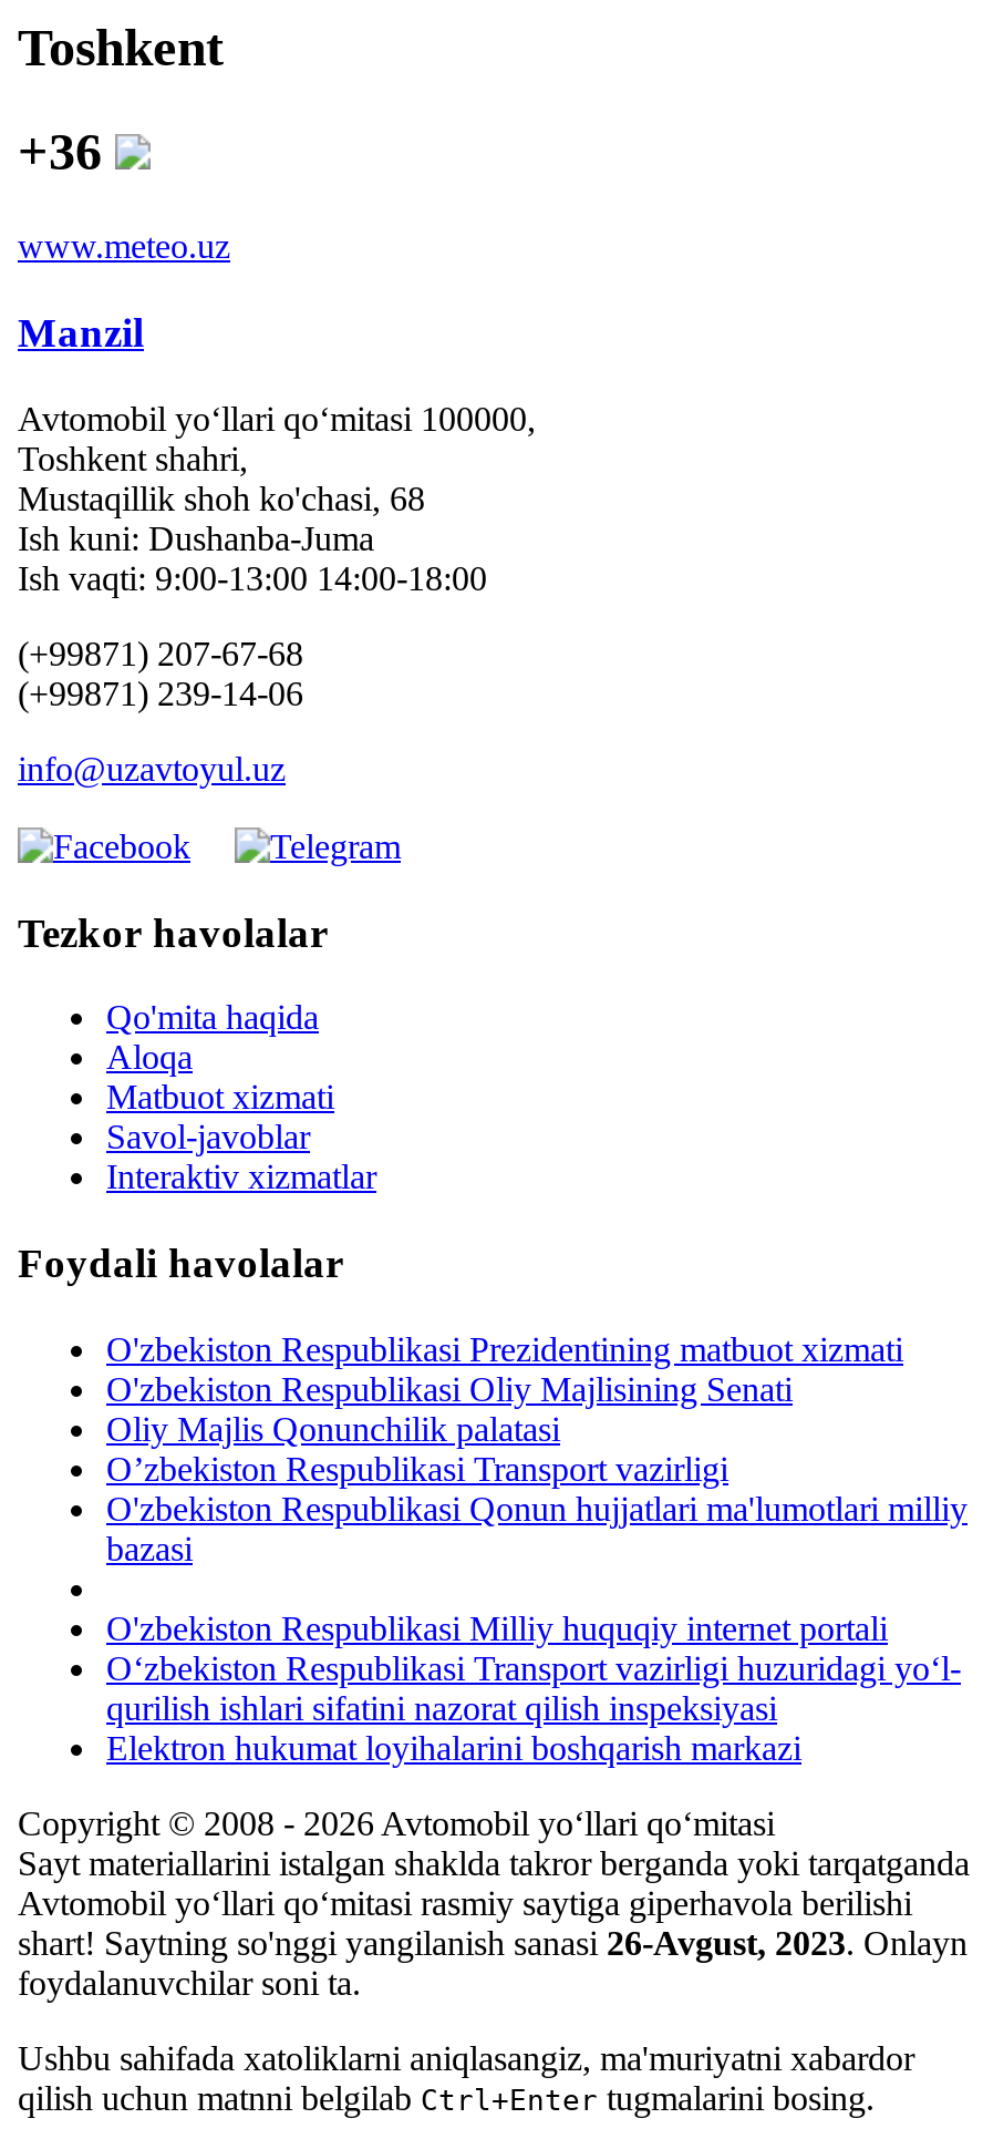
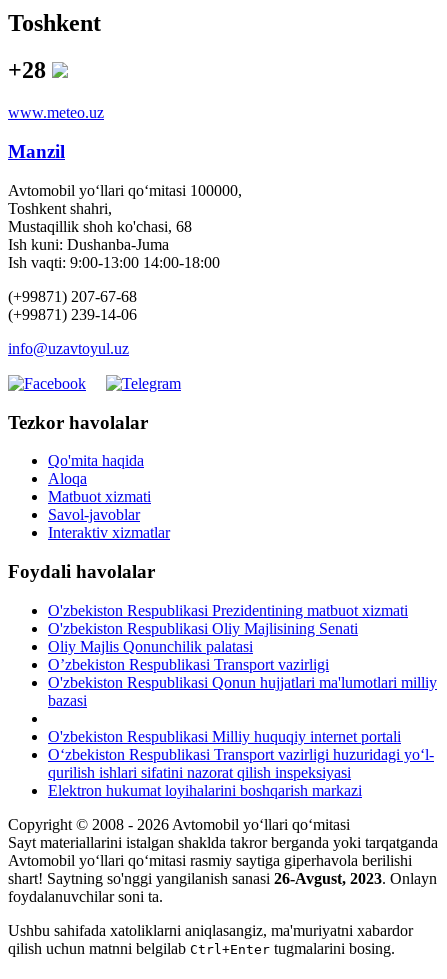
[18,123,115,181] +36 -> [8,57,52,83] +28

